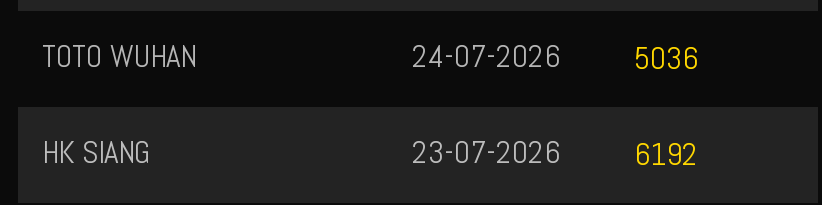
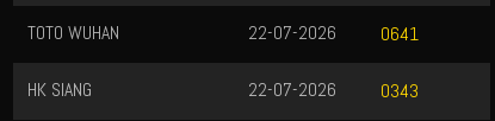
[412,38,560,78] 24-07-2026 -> [248,22,336,45] 22-07-2026
[634,39,698,79] 5036 -> [380,22,419,46] 0641
[412,134,560,174] 23-07-2026 -> [248,79,336,102] 22-07-2026
[634,135,698,175] 6192 -> [380,79,419,103] 0343

